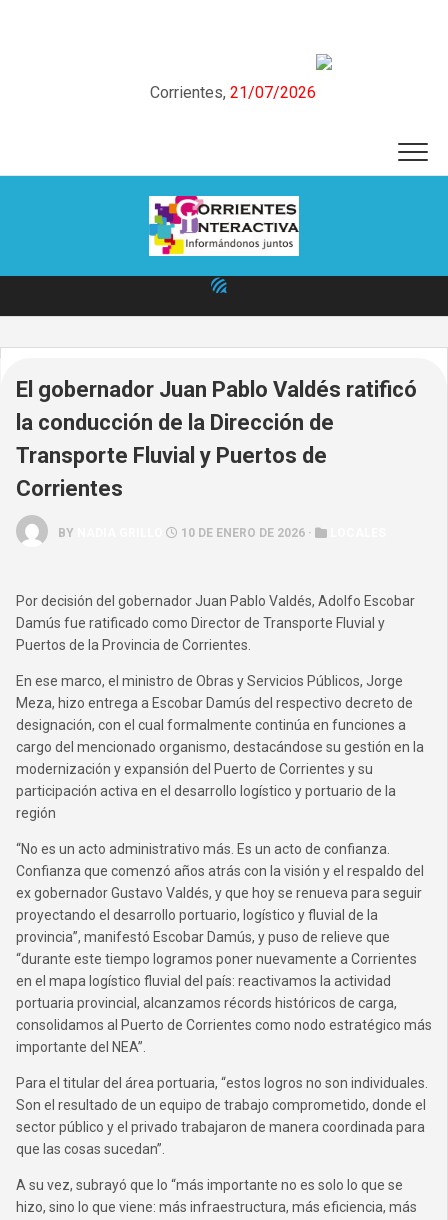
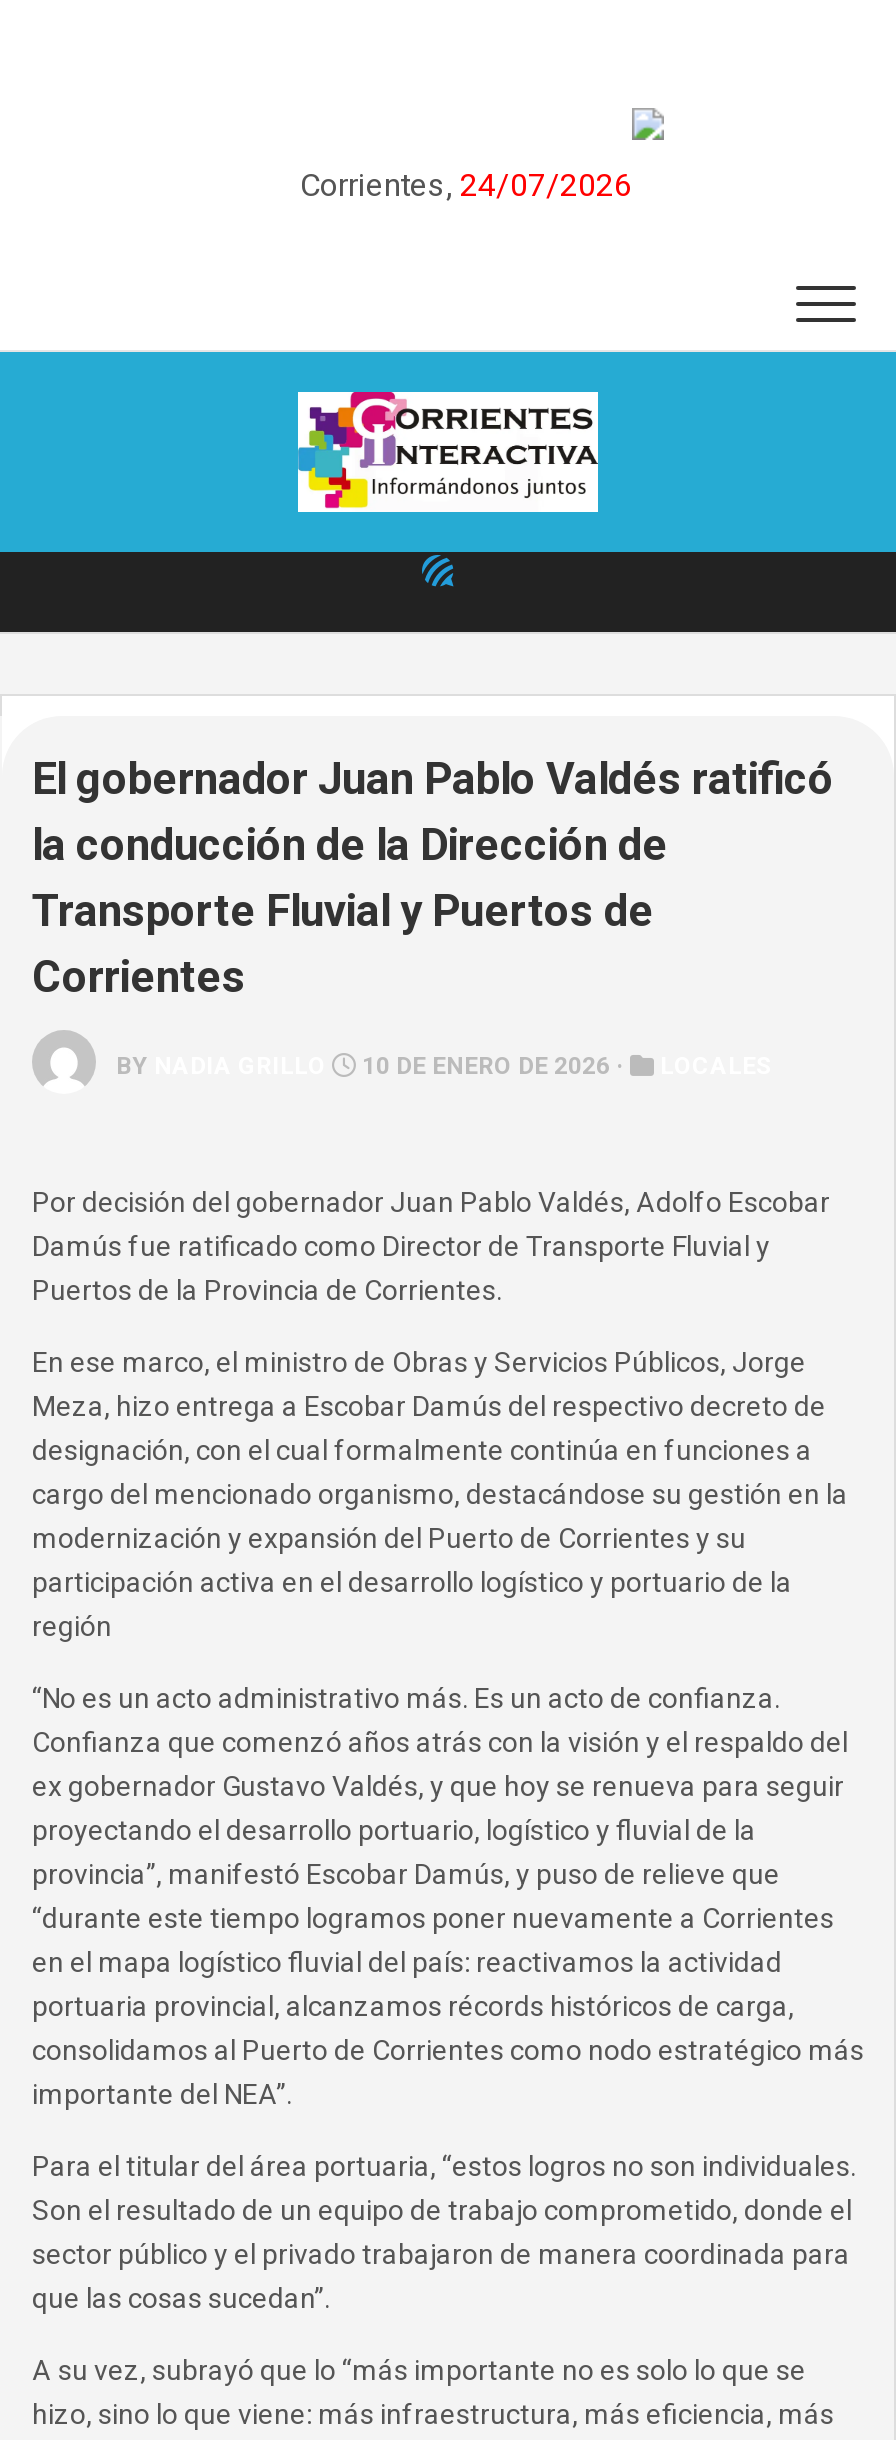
[150,82,316,101] Corrientes, 21/07/2026 -> [300,165,632,203] Corrientes, 24/07/2026

